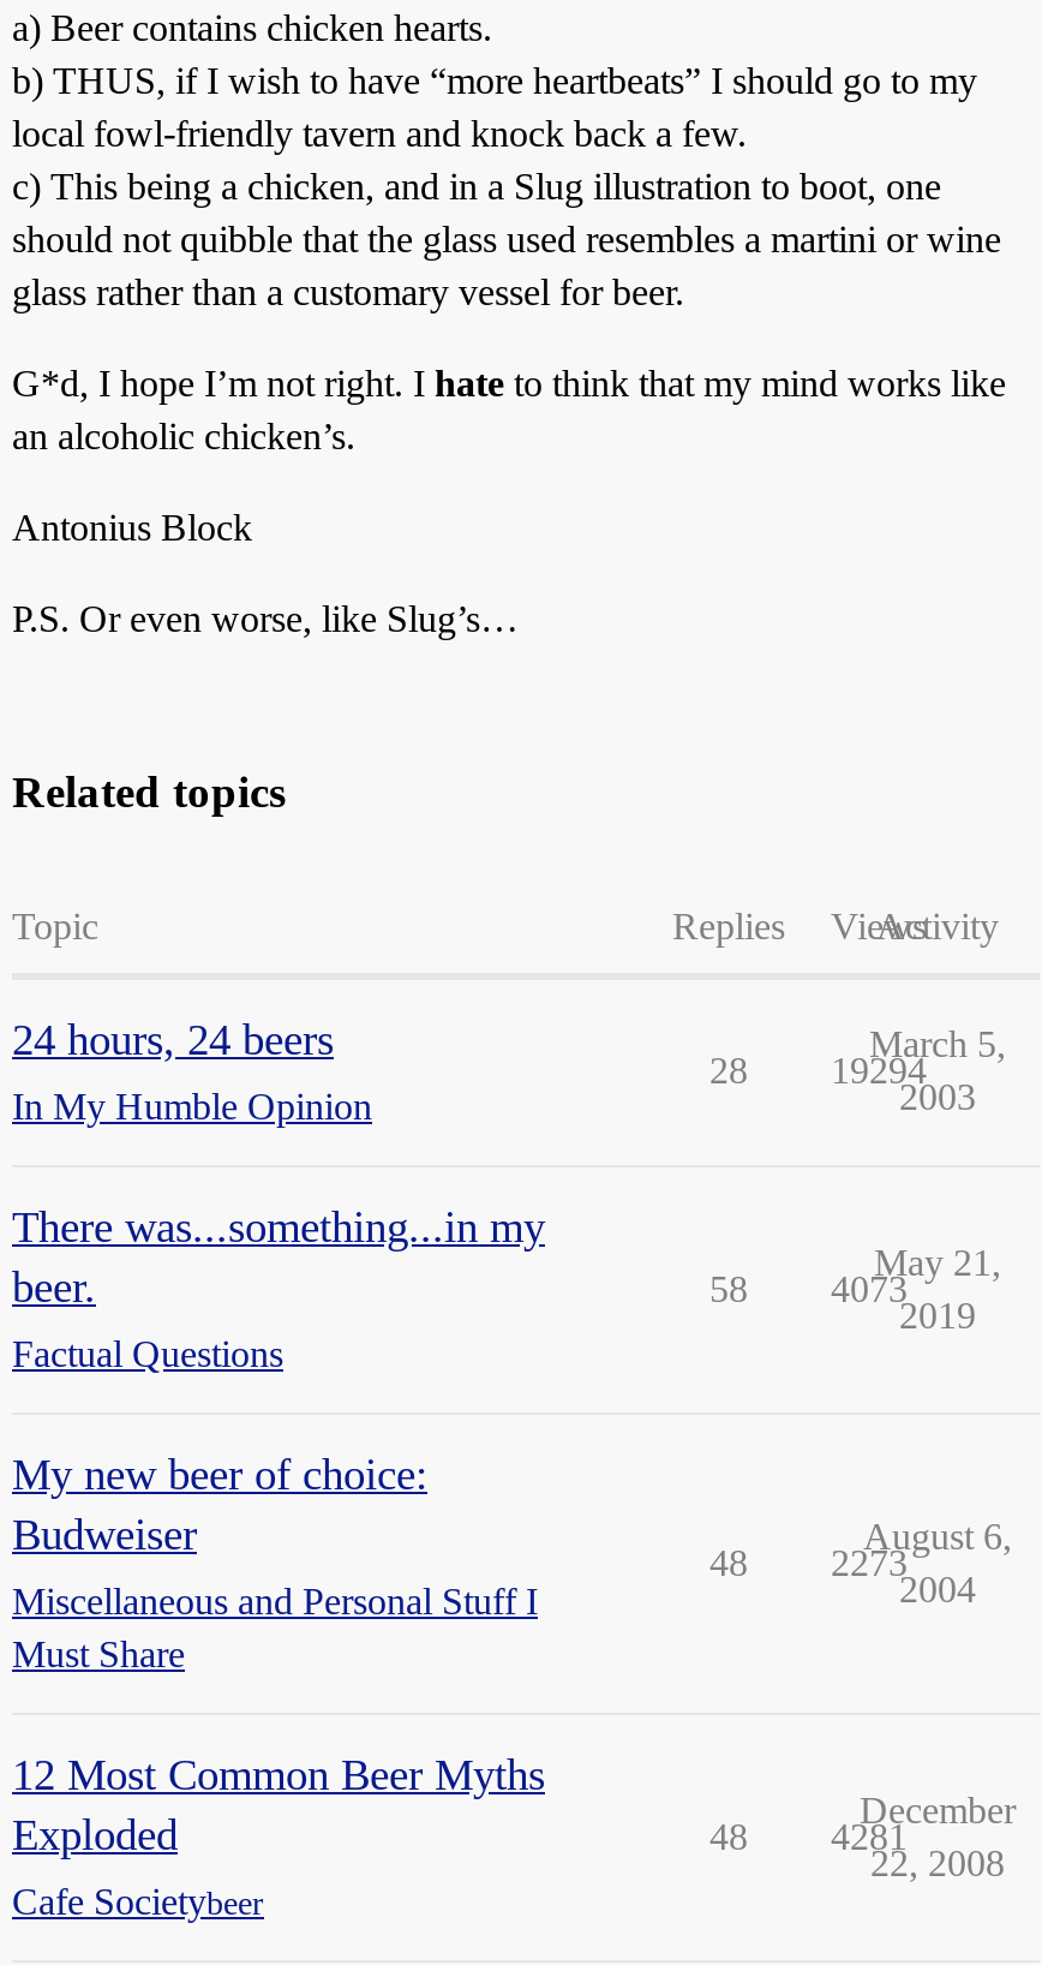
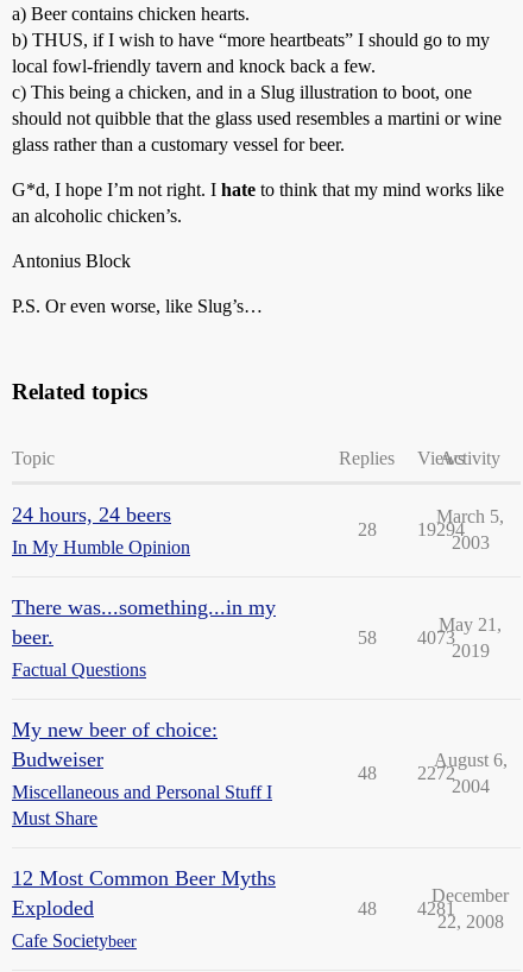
[831,1542,908,1583] 2273 -> [417,763,455,783] 2272

